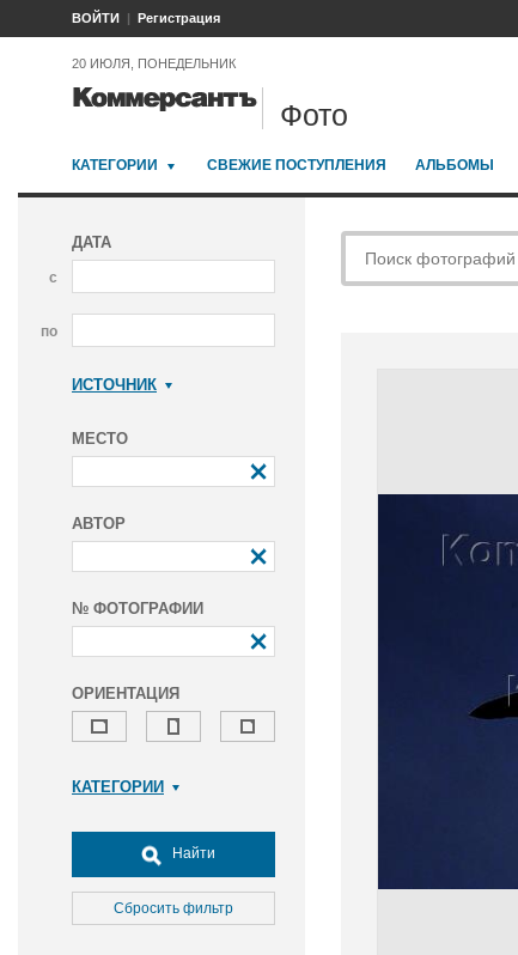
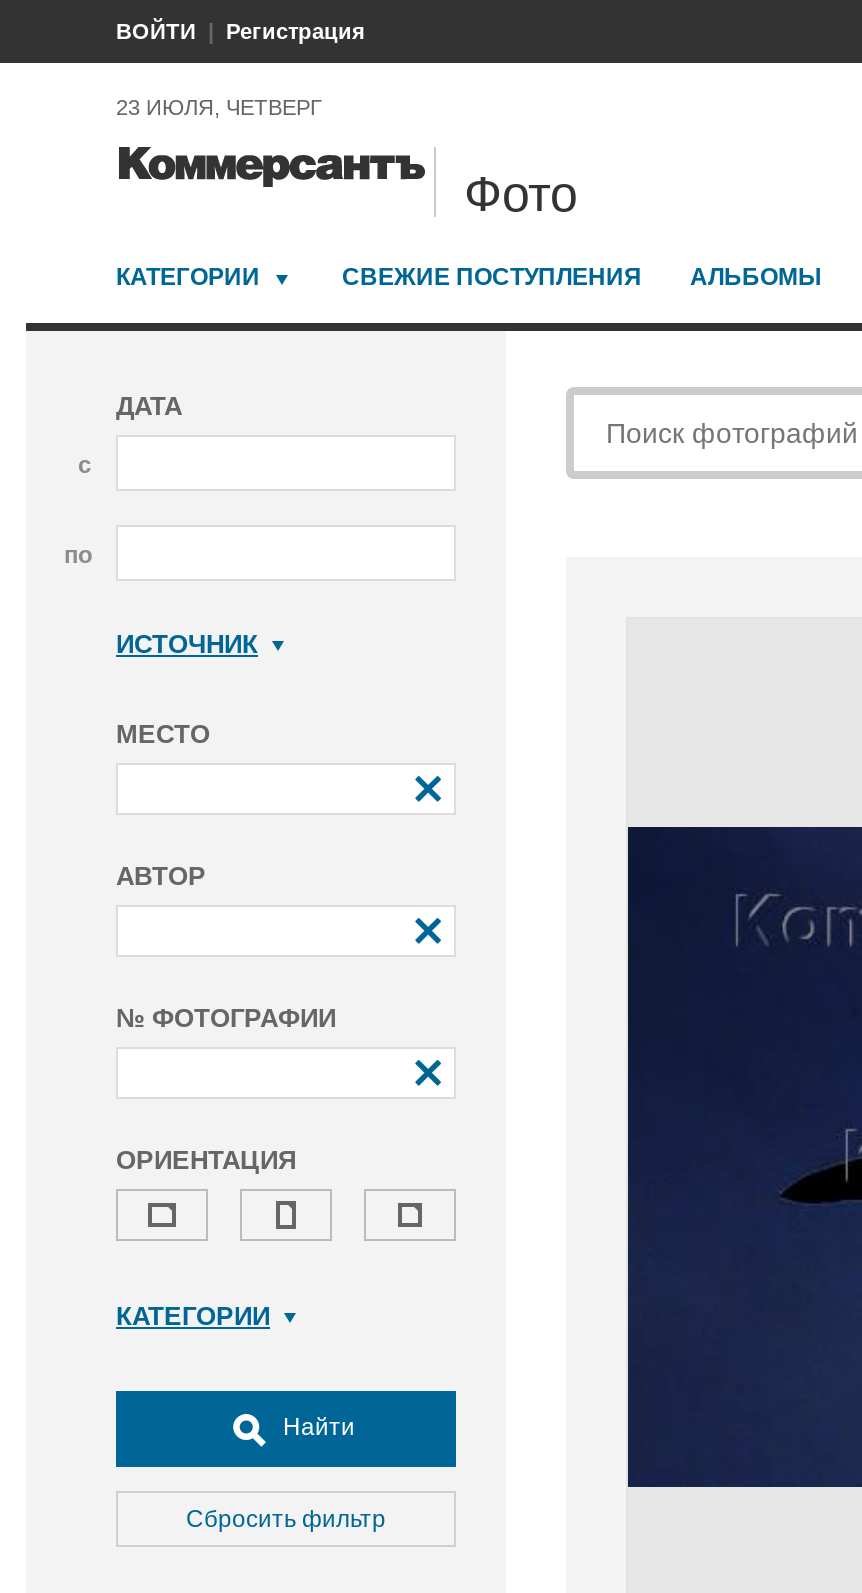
[72,56,236,71] 20 ИЮЛЯ, ПОНЕДЕЛЬНИК -> [116,95,322,119] 23 ИЮЛЯ, ЧЕТВЕРГ

